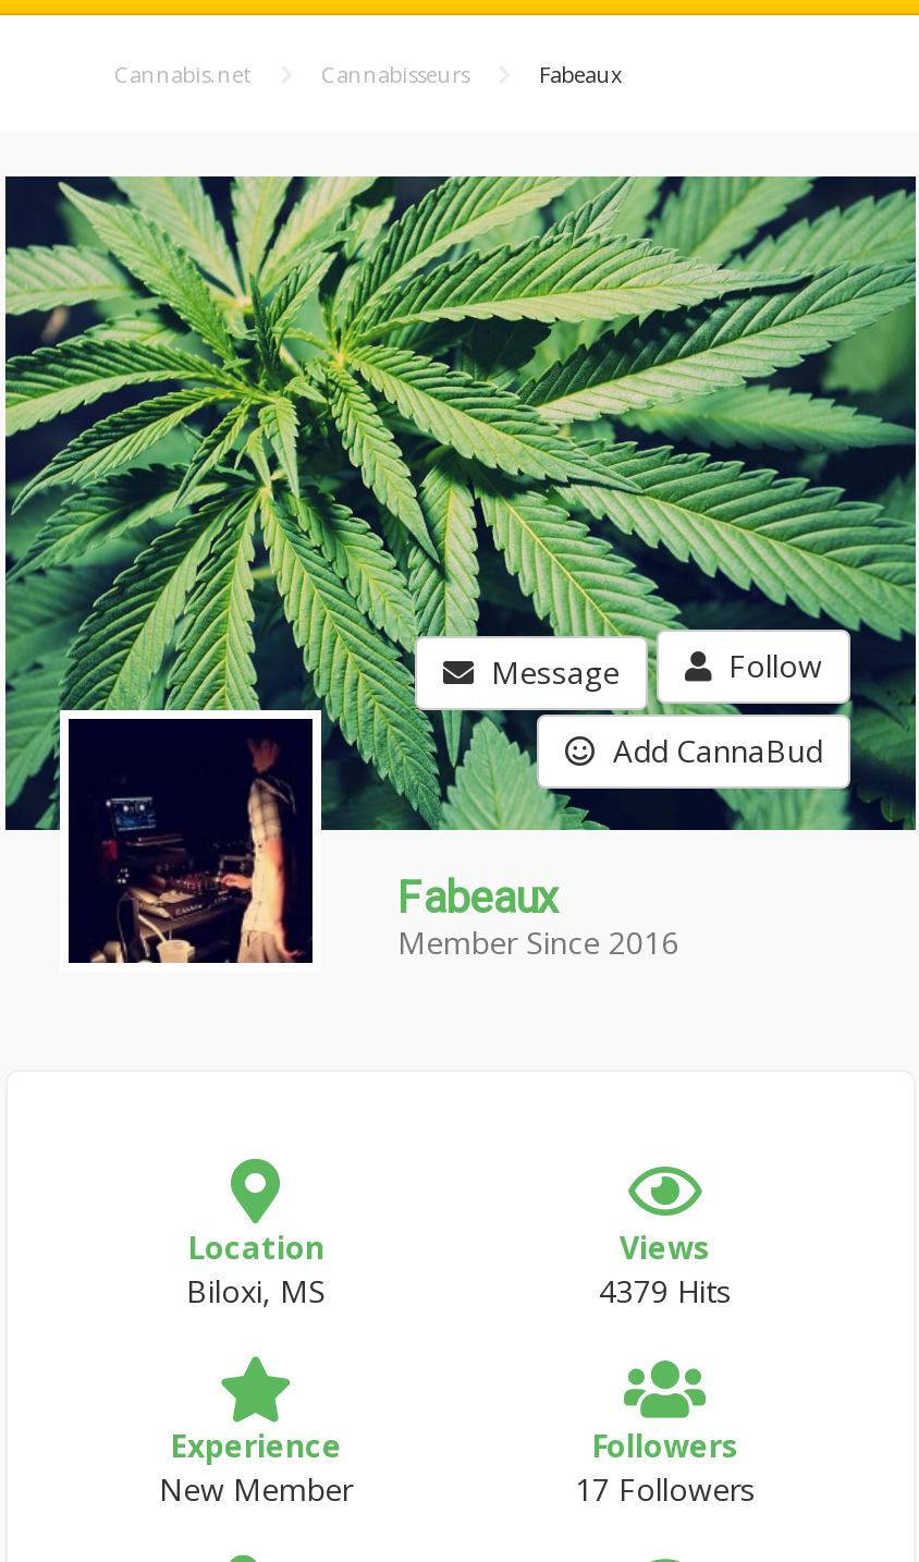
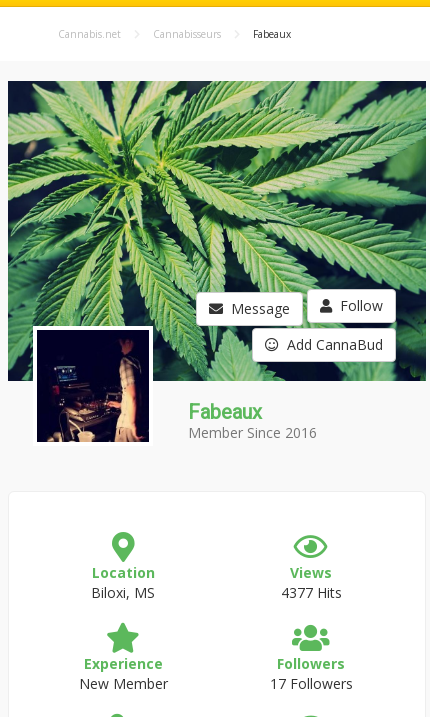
[599,1270,732,1311] 4379 Hits -> [280,583,341,602] 4377 Hits

